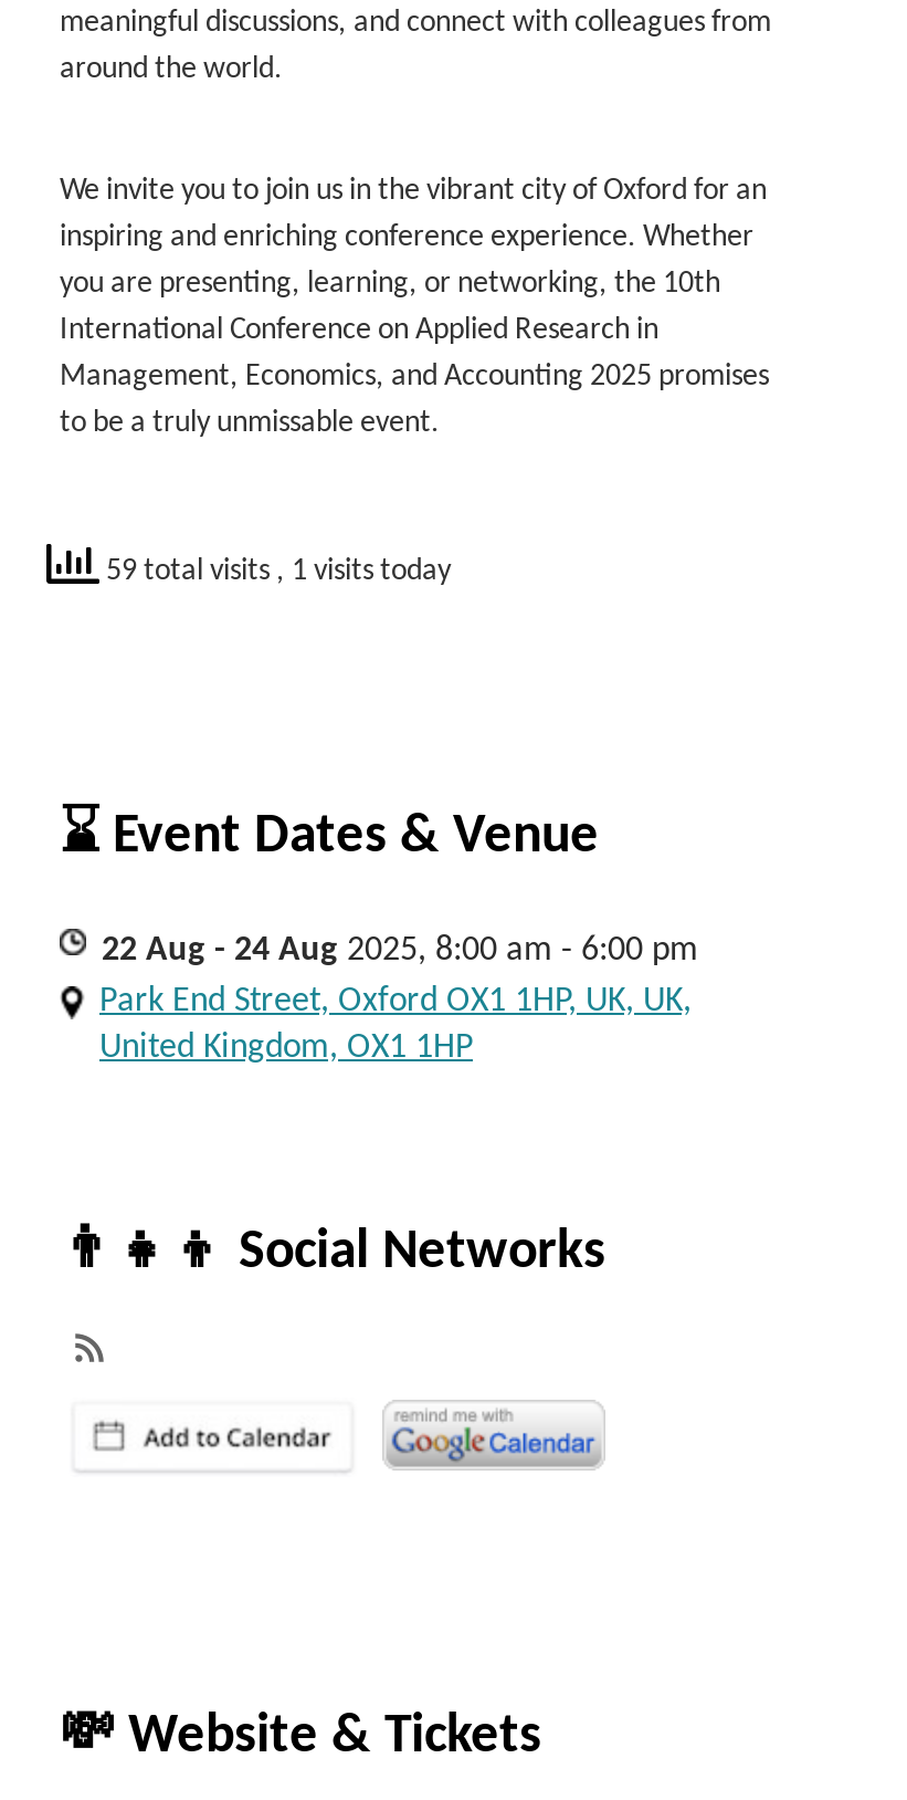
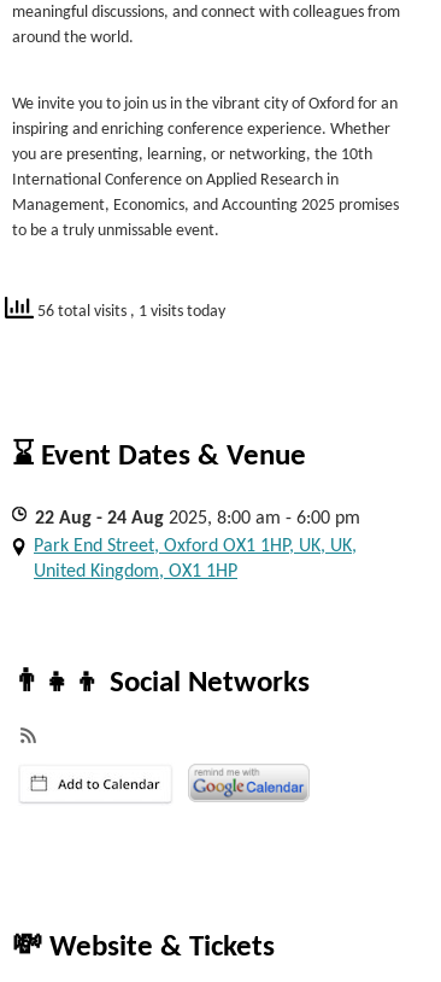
[99,555,451,588] 59 total visits, 1 visits today -> [34,303,225,321] 56 total visits, 1 visits today

